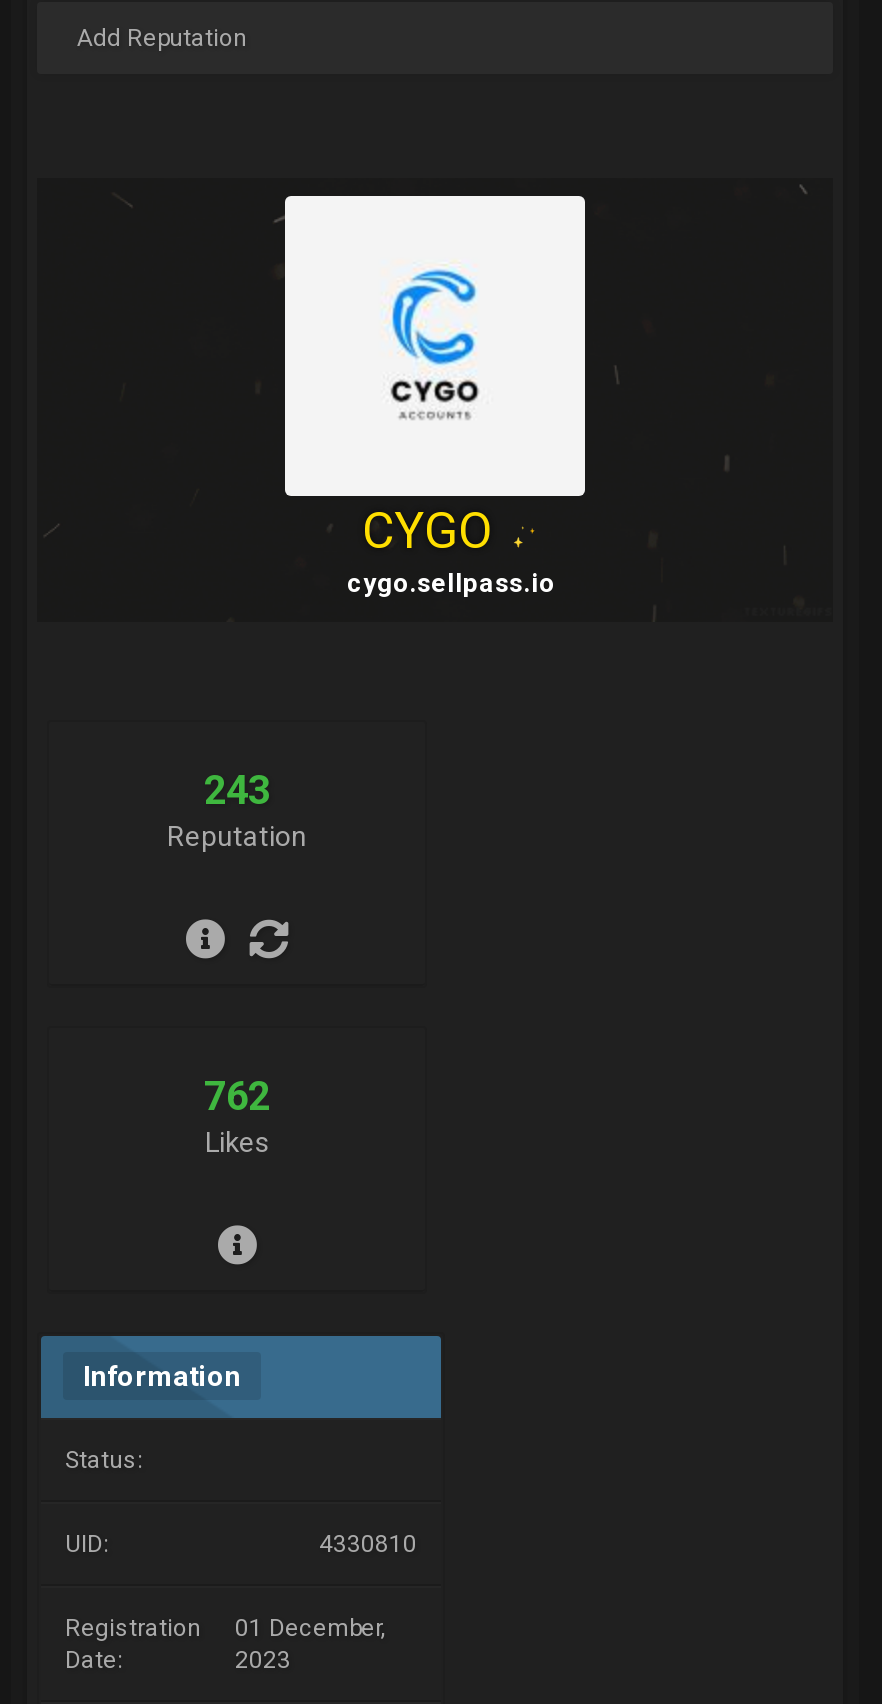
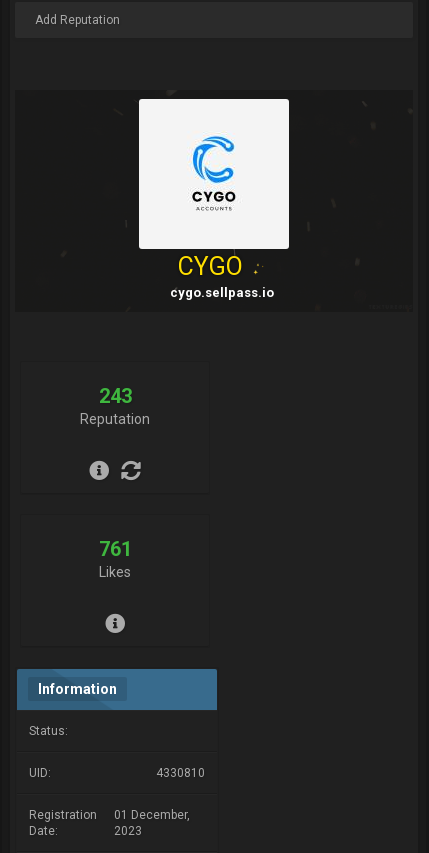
[204,1072,270,1120] 762 -> [98,537,131,561] 761

